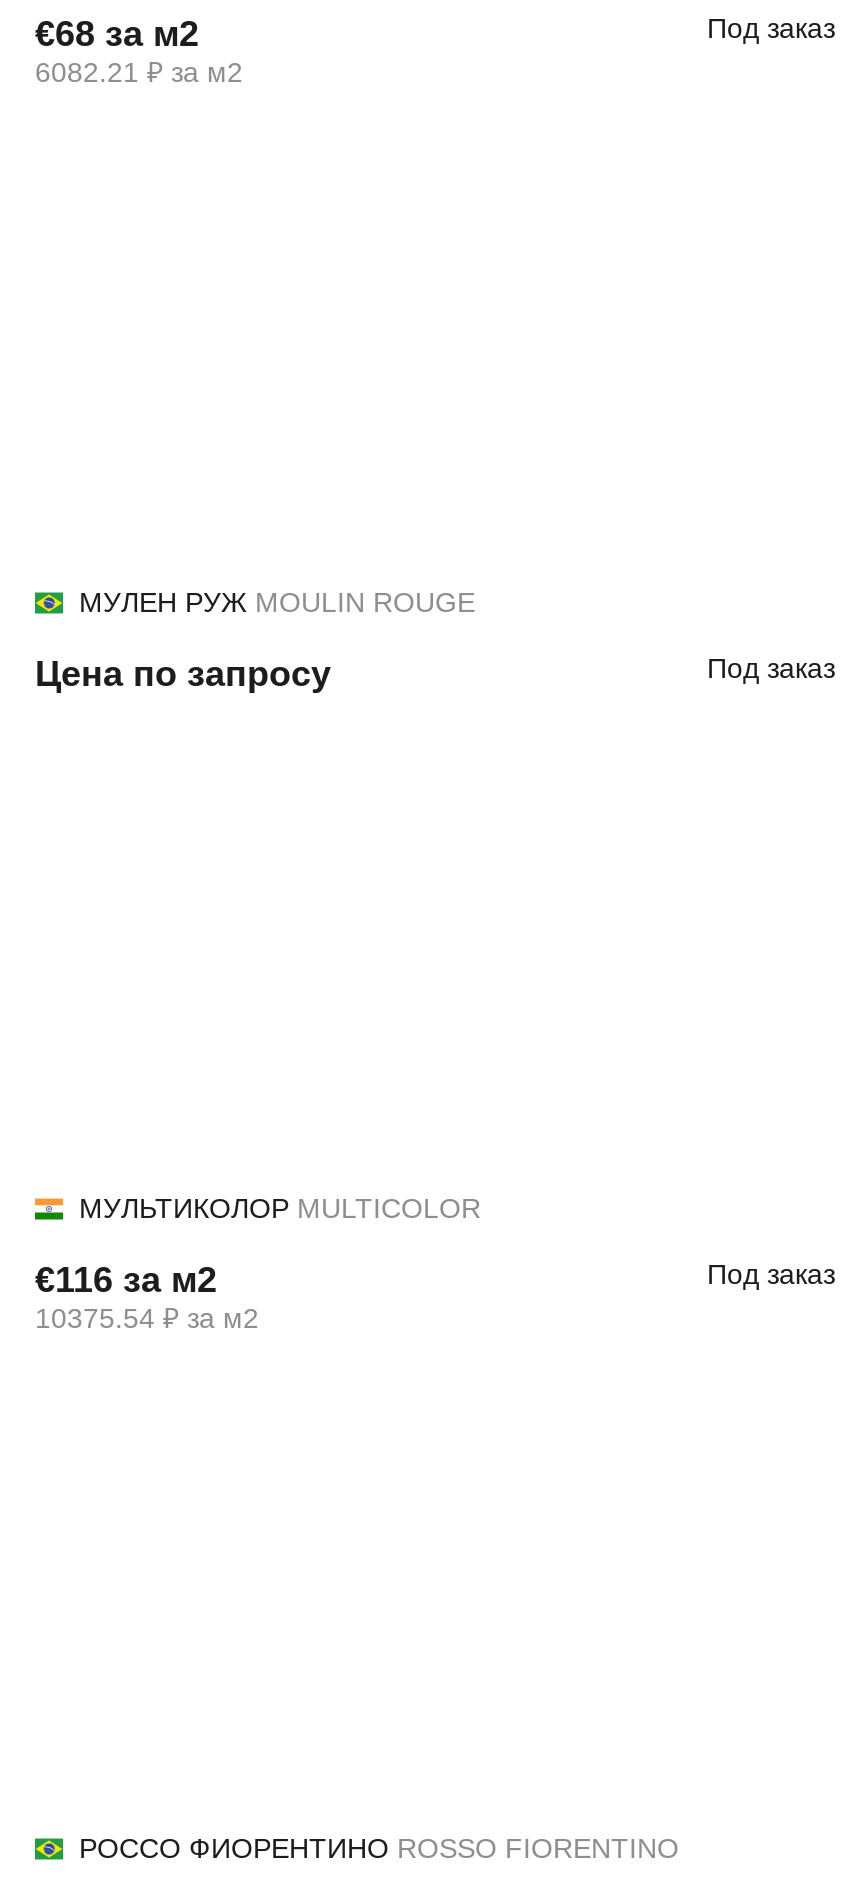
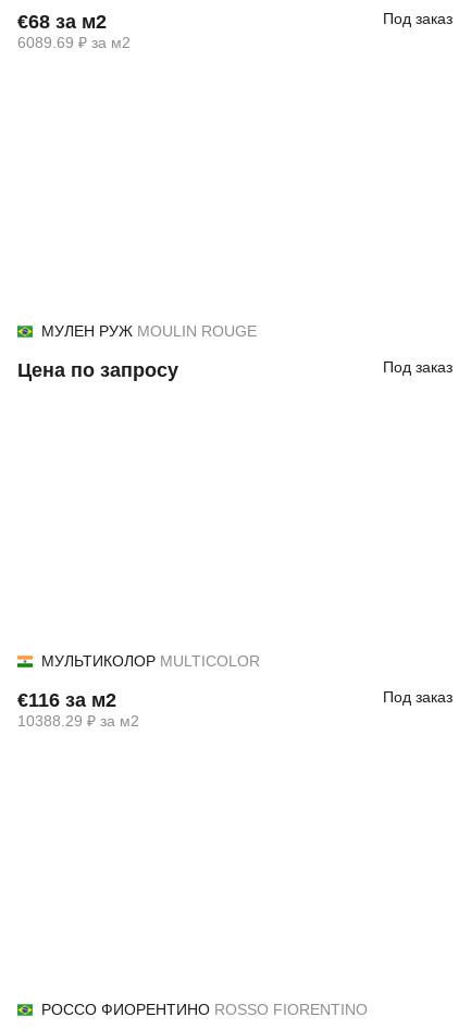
[35,56,243,88] 6082.21 ₽ за м2 -> [17,34,131,51] 6089.69 ₽ за м2
[35,1302,259,1334] 10375.54 ₽ за м2 -> [17,712,139,729] 10388.29 ₽ за м2

